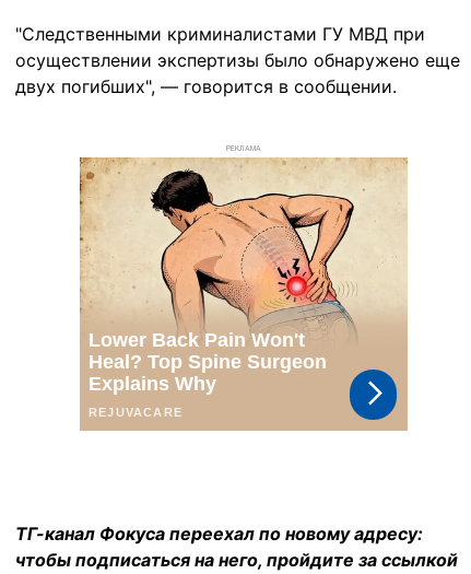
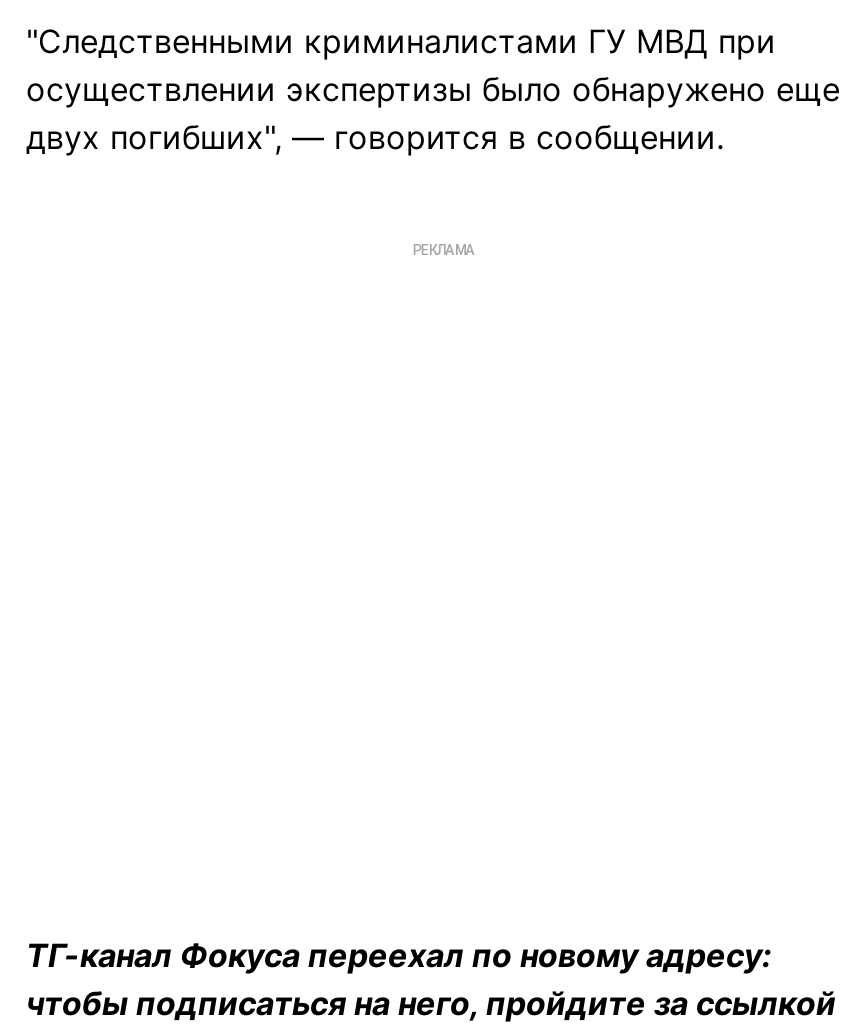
[79,156,409,432] [image] -> none

